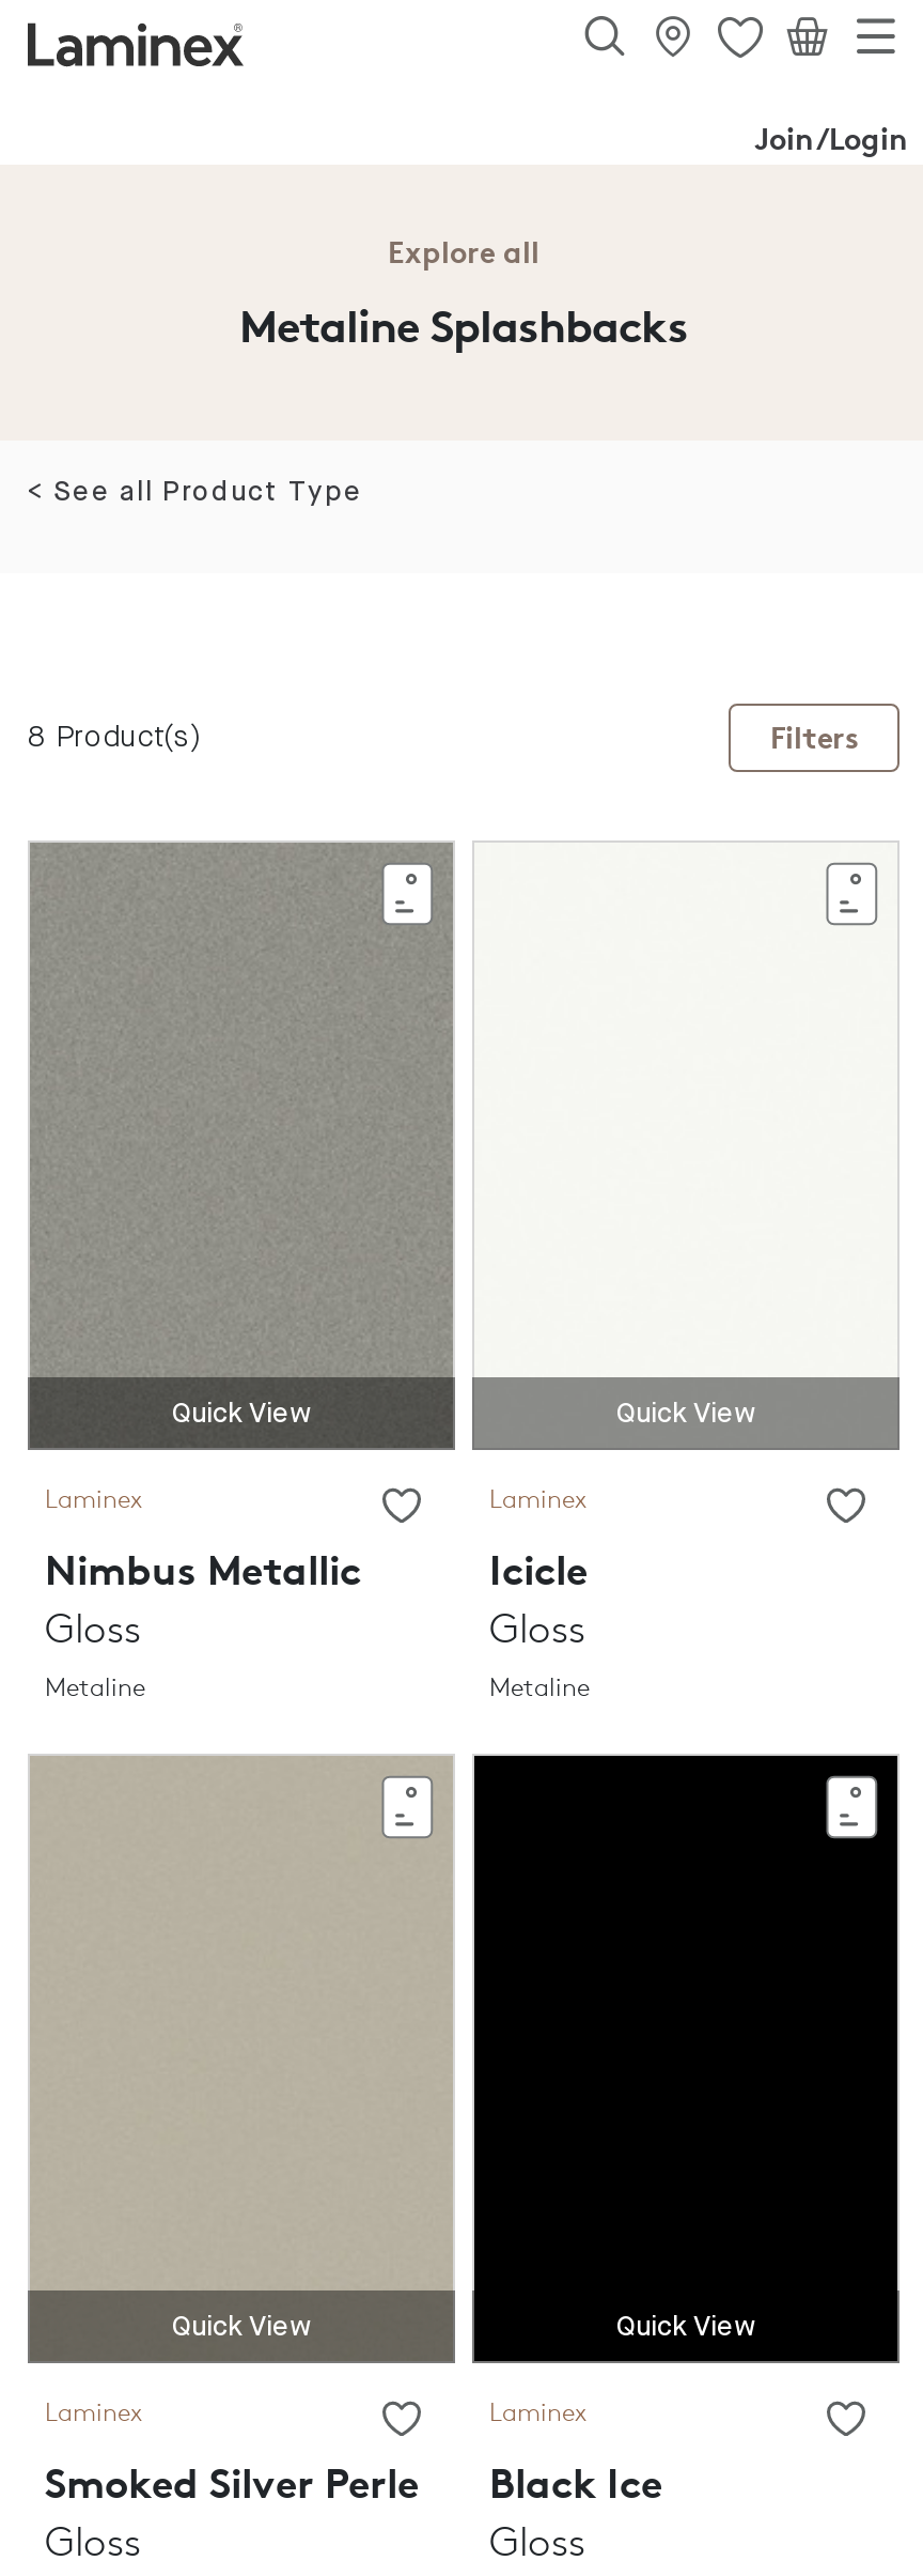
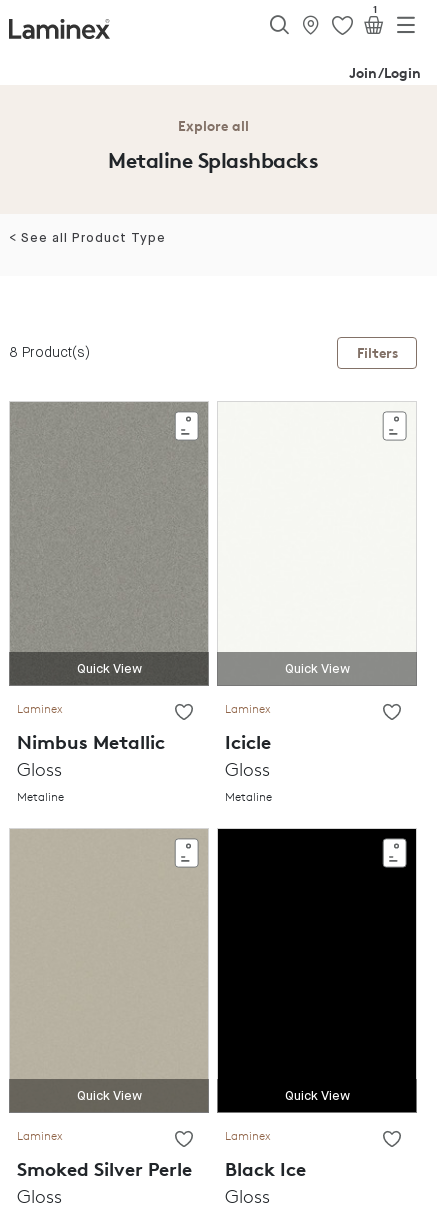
none -> [372,2,377,15] 1

